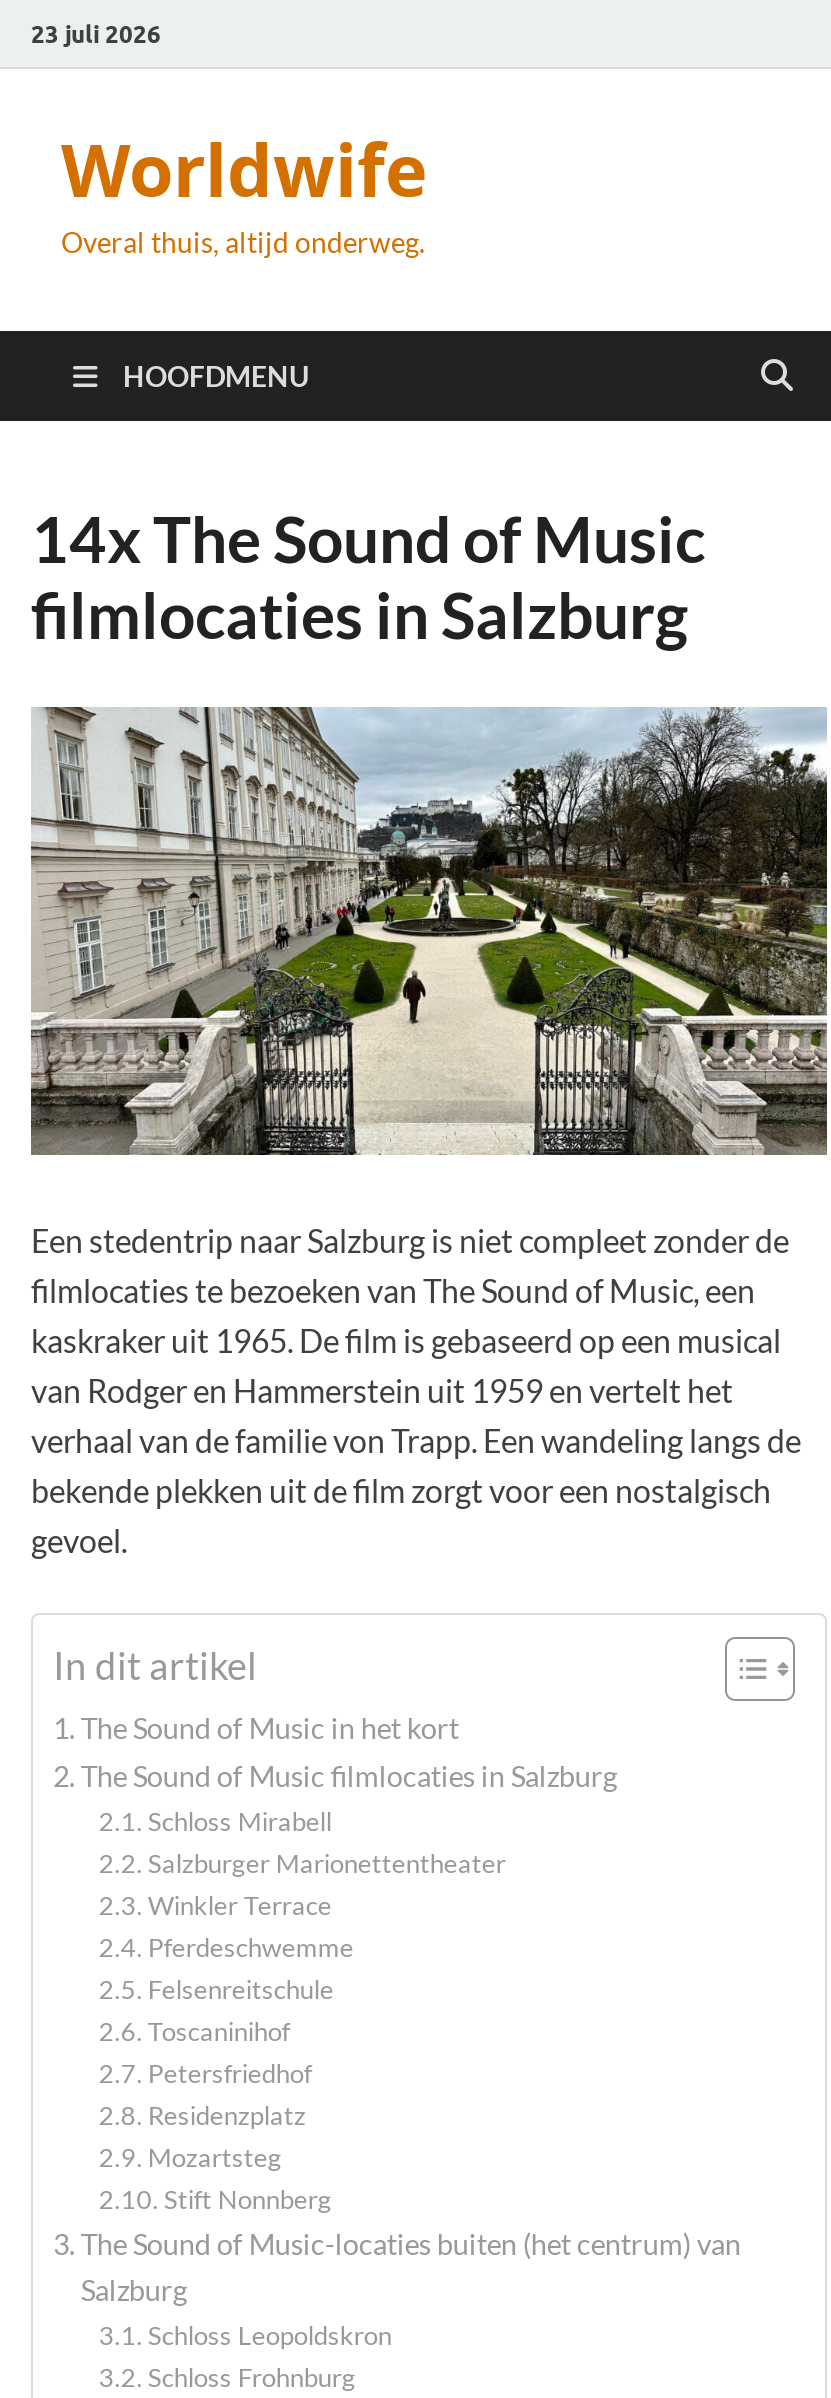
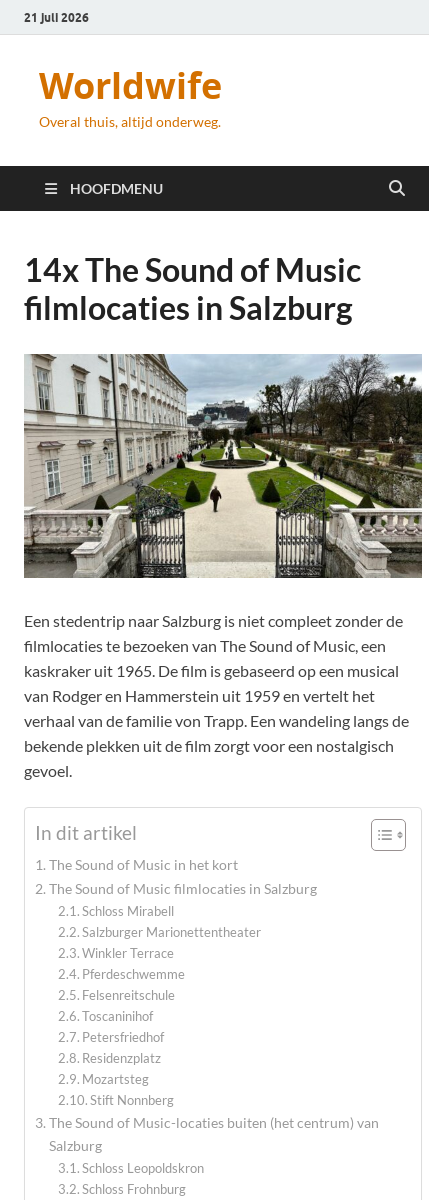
[31,18,161,48] 23 juli 2026 -> [24,9,89,24] 21 juli 2026

